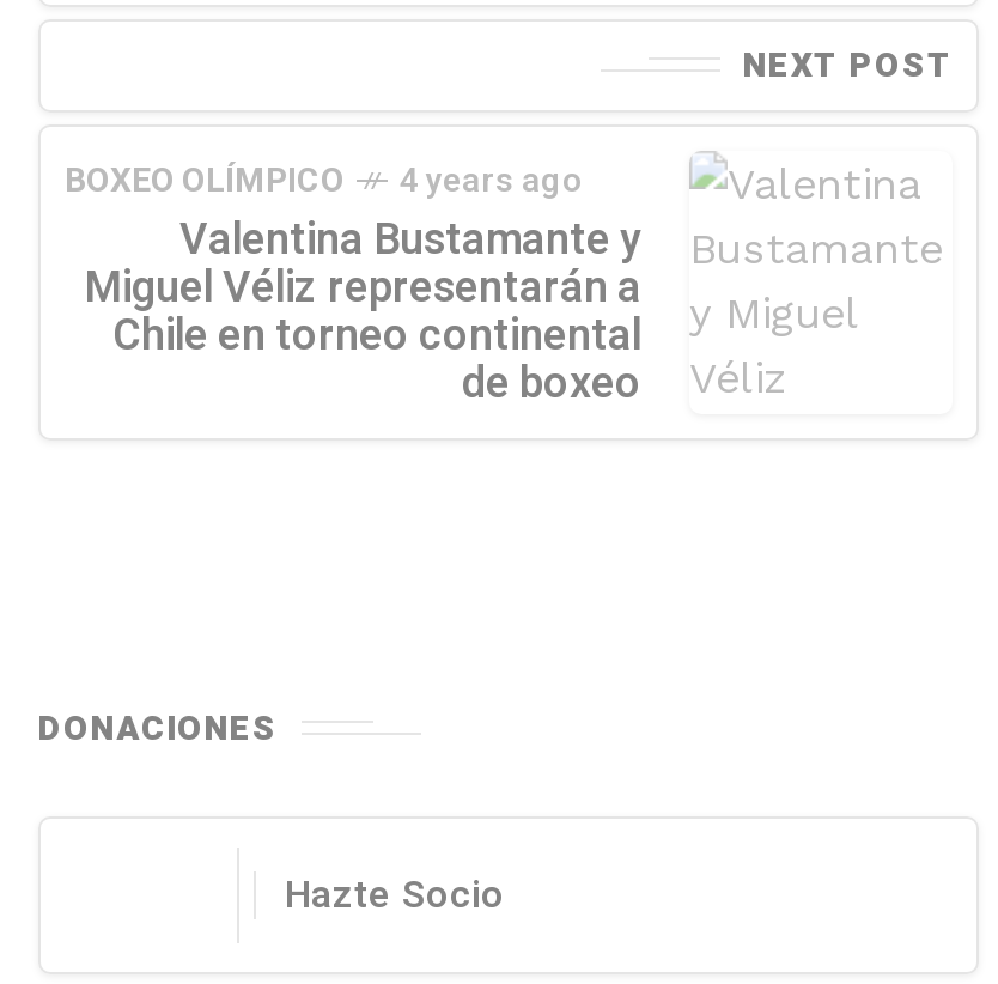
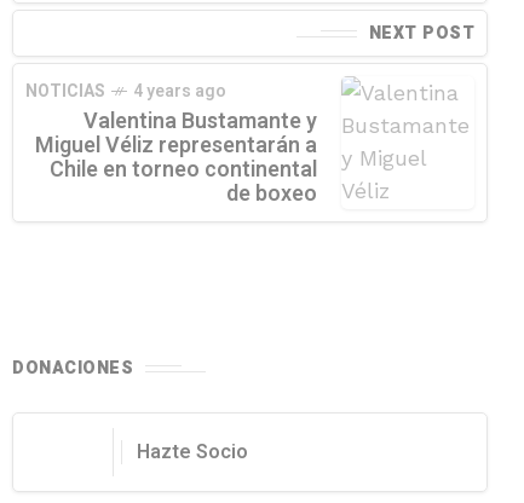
[65,156,345,206] BOXEO OLÍMPICO -> [25,79,105,104] NOTICIAS

